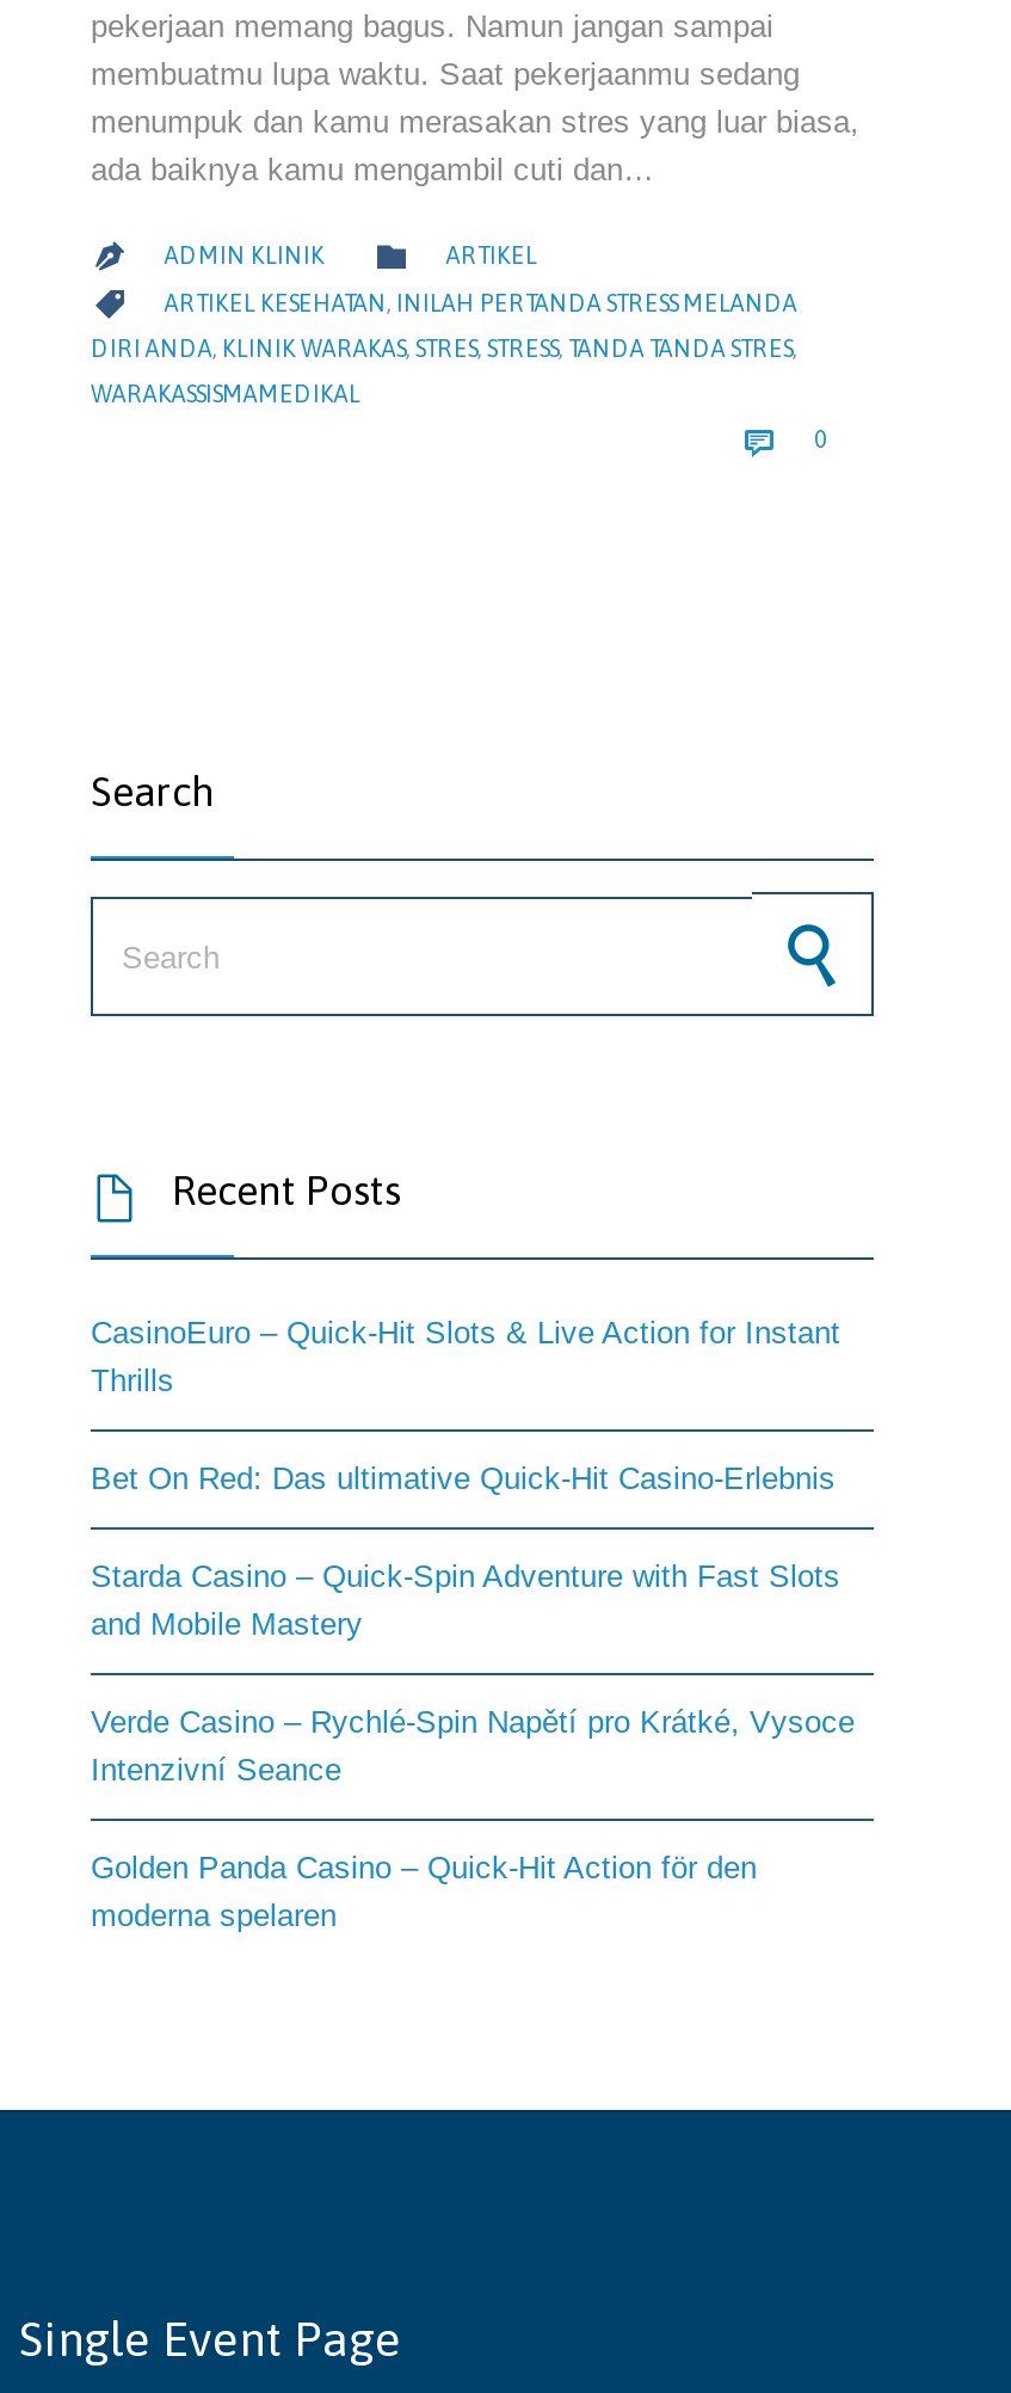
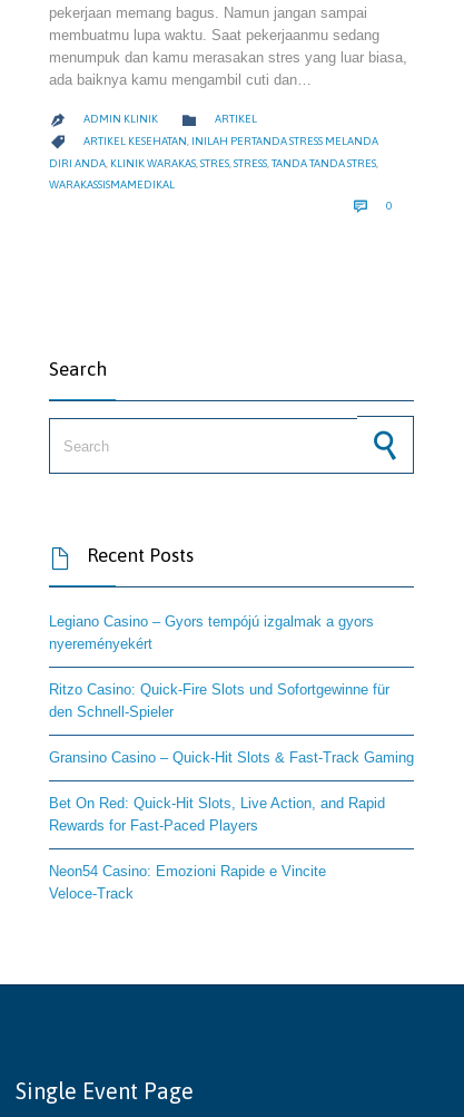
[91,1316,840,1399] CasinoEuro – Quick‑Hit Slots & Live Action for Instant | Thrills -> [49,614,374,653] Legiano Casino – Gyors tempójú izgalmak a gyors | nyereményekért
[91,1462,836,1497] Bet On Red: Das ultimative Quick‑Hit Casino-Erlebnis -> [49,682,389,721] Ritzo Casino: Quick‑Fire Slots und Sofortgewinne für | den Schnell‑Spieler
[91,1560,840,1643] Starda Casino – Quick‑Spin Adventure with Fast Slots | and Mobile Mastery -> [49,750,414,766] Gransino Casino – Quick‑Hit Slots & Fast‑Track Gaming
[91,1705,855,1789] Verde Casino – Rychlé‑Spin Napětí pro Krátké, Vysoce | Intenzivní Seance -> [49,795,385,834] Bet On Red: Quick‑Hit Slots, Live Action, and Rapid | Rewards for Fast‑Paced Players
[91,1851,757,1934] Golden Panda Casino – Quick‑Hit Action för den | moderna spelaren -> [49,863,326,902] Neon54 Casino: Emozioni Rapide e Vincite | Veloce‑Track

